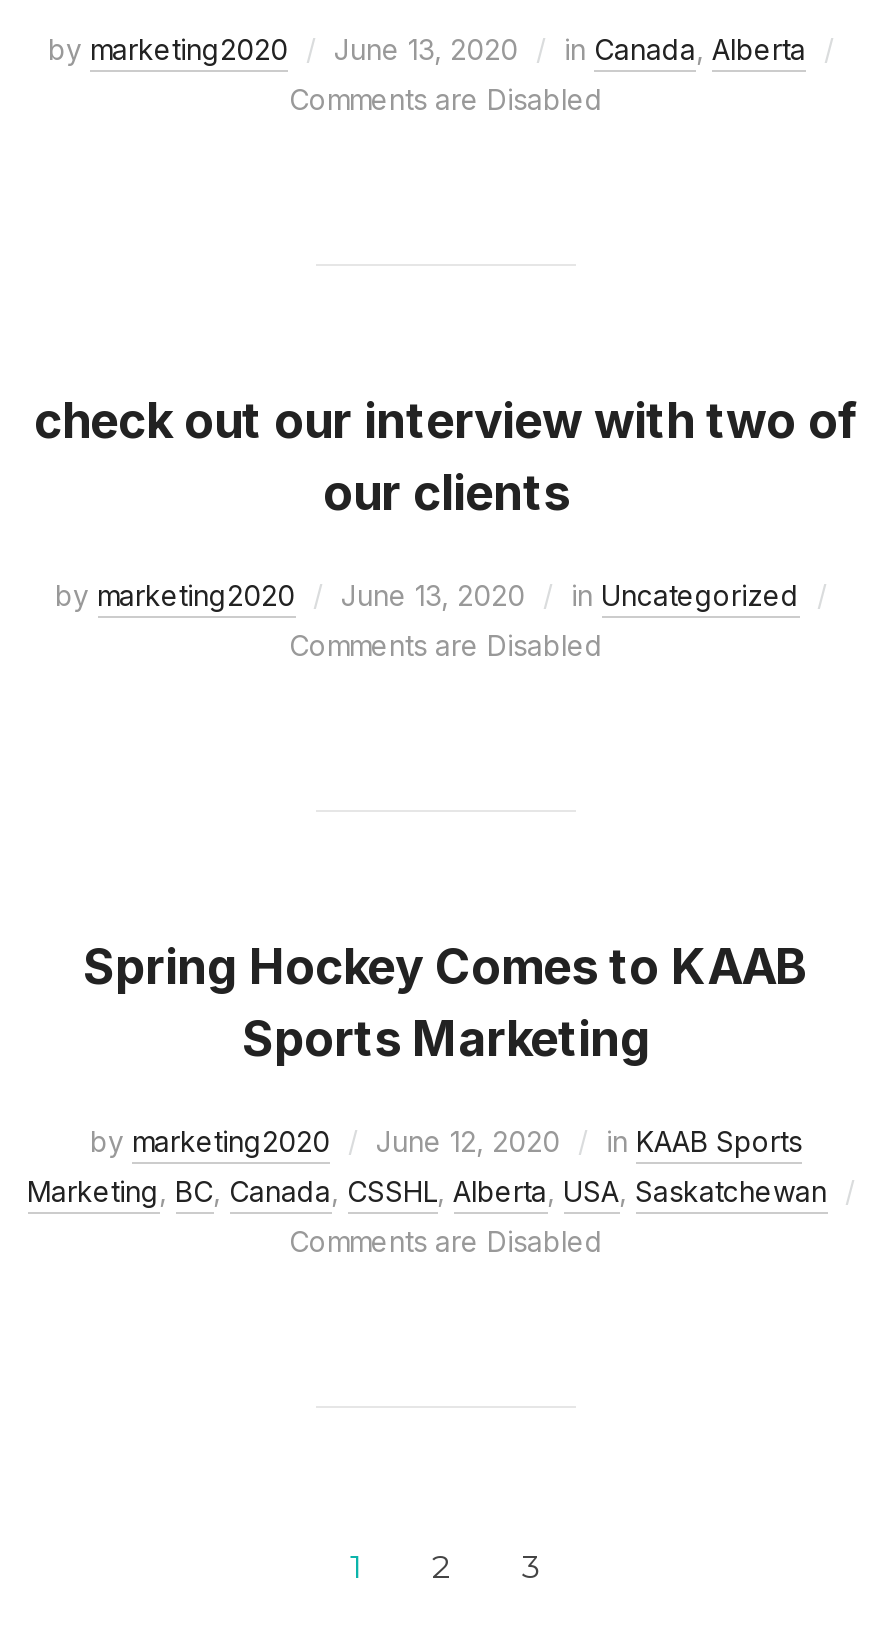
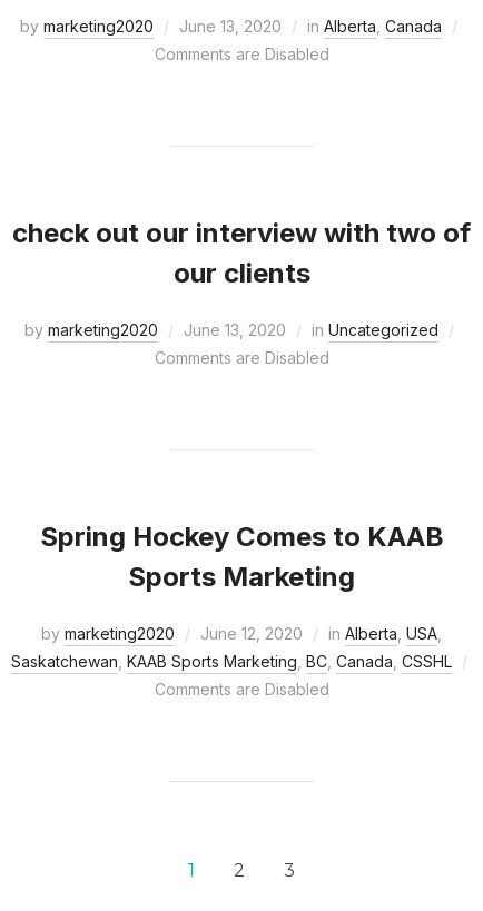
[564,31,806,65] in Canada, Alberta -> [307,16,442,35] in Alberta, Canada
[606,1123,802,1157] in KAAB Sports -> [328,624,442,643] in Alberta, USA,
[27,1173,827,1207] Marketing, BC, Canada, CSSHL, Alberta, USA, Saskatchewan -> [11,651,451,670] Saskatchewan, KAAB Sports Marketing, BC, Canada, CSSHL

